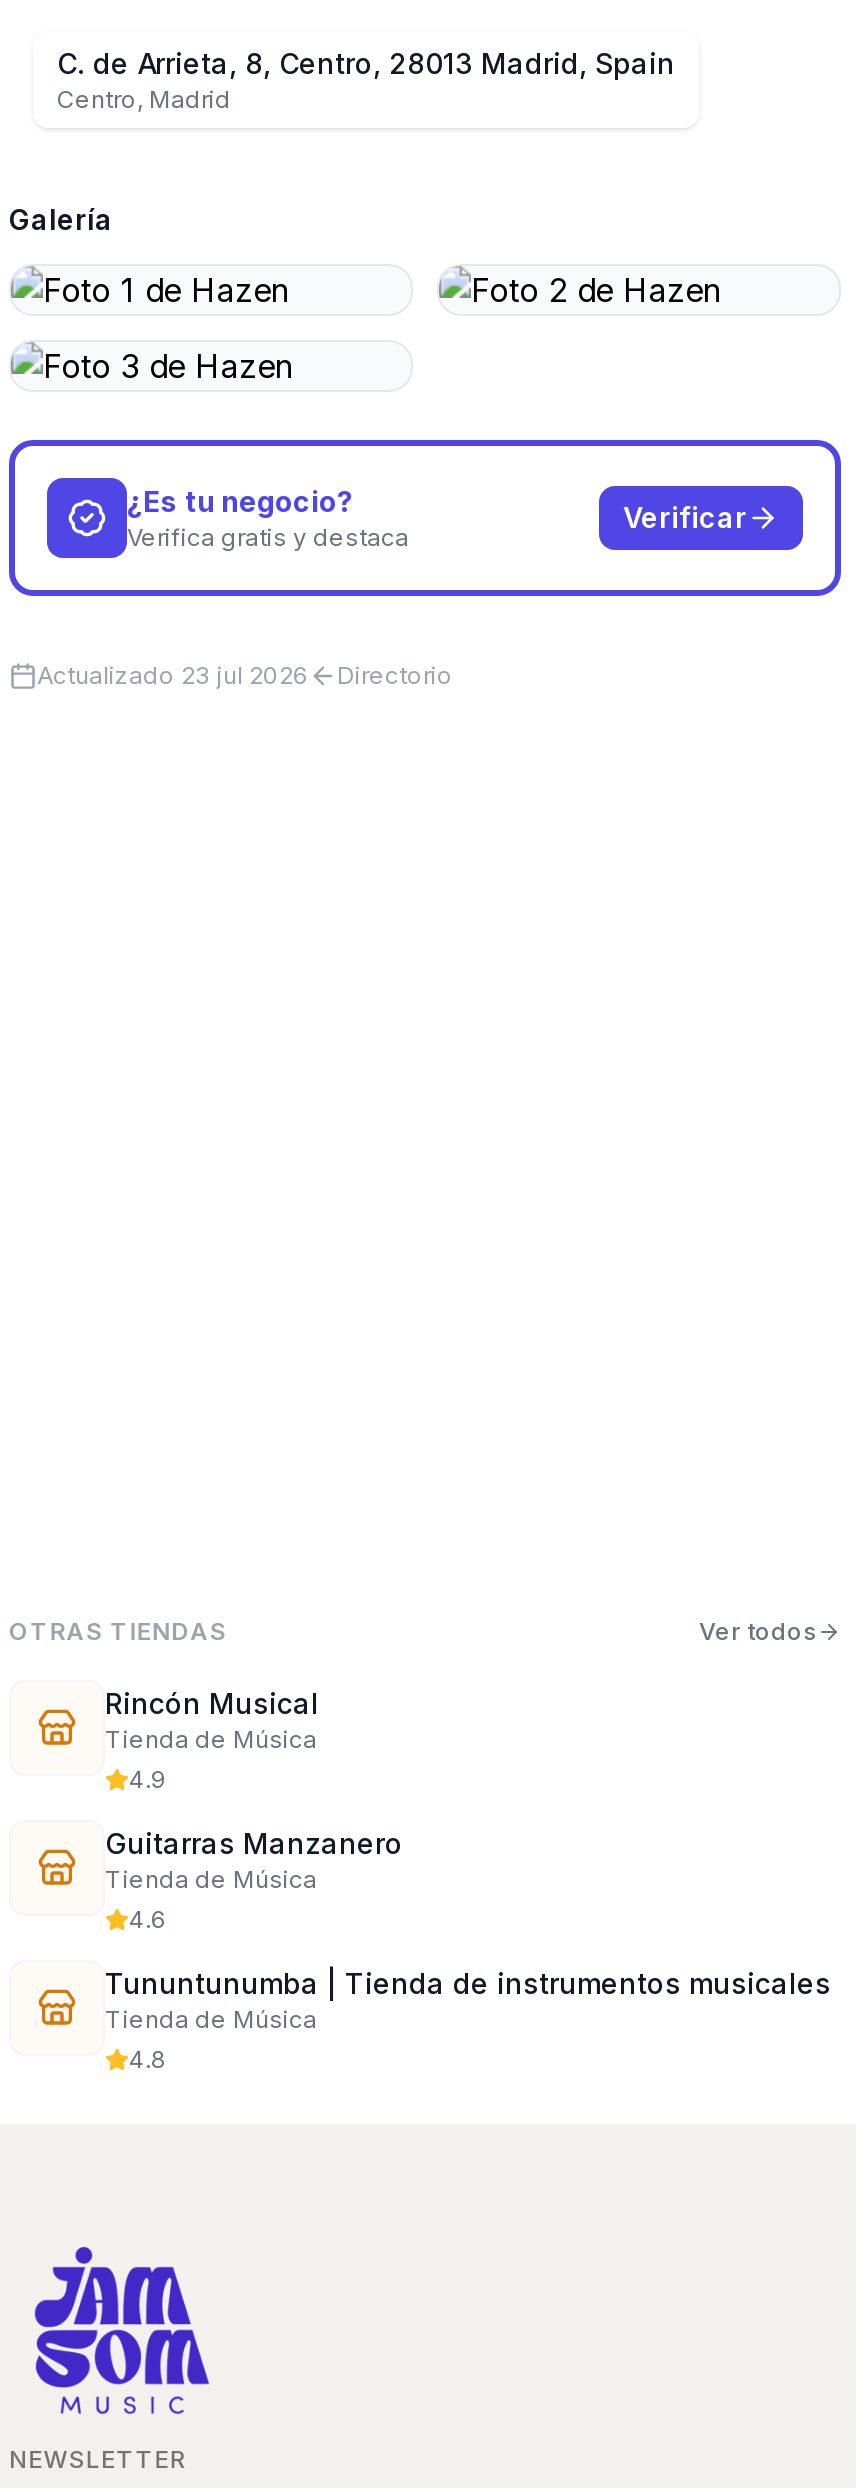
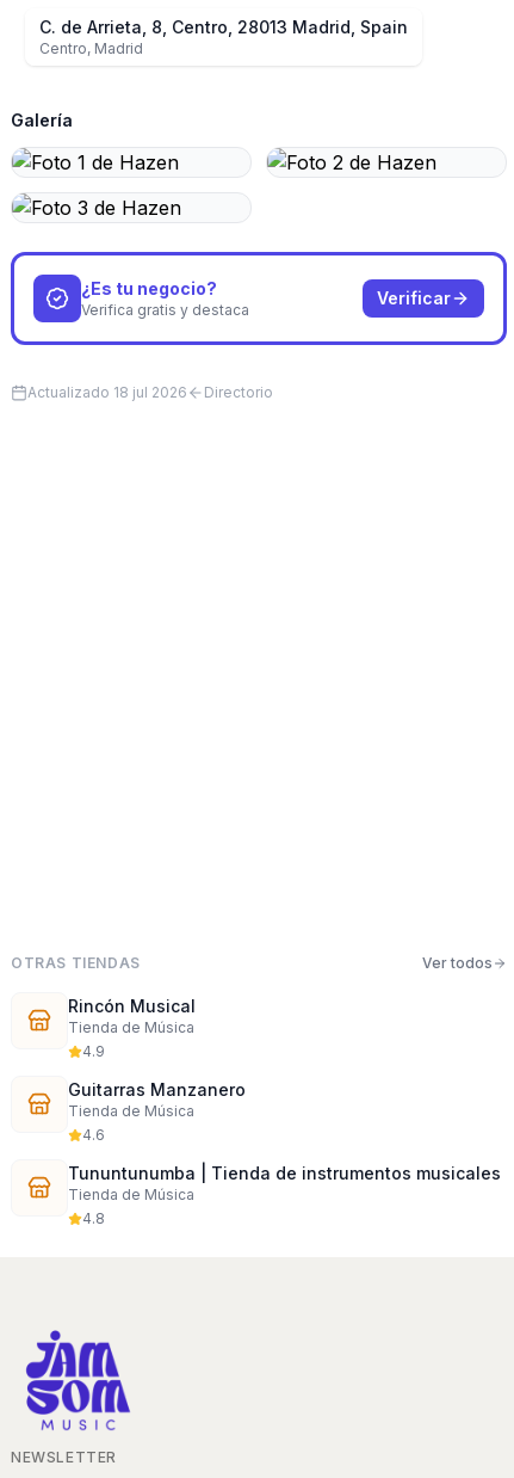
[37,660,309,690] Actualizado 23 jul 2026 -> [27,383,187,401] Actualizado 18 jul 2026

